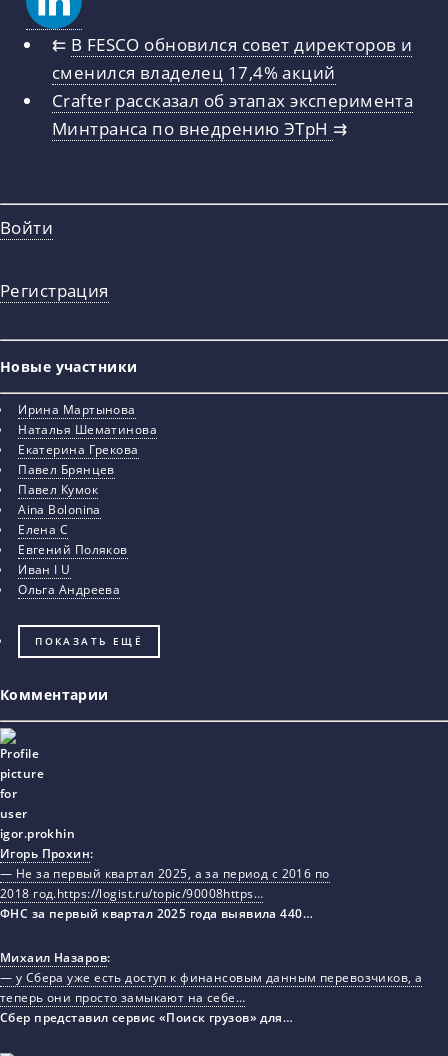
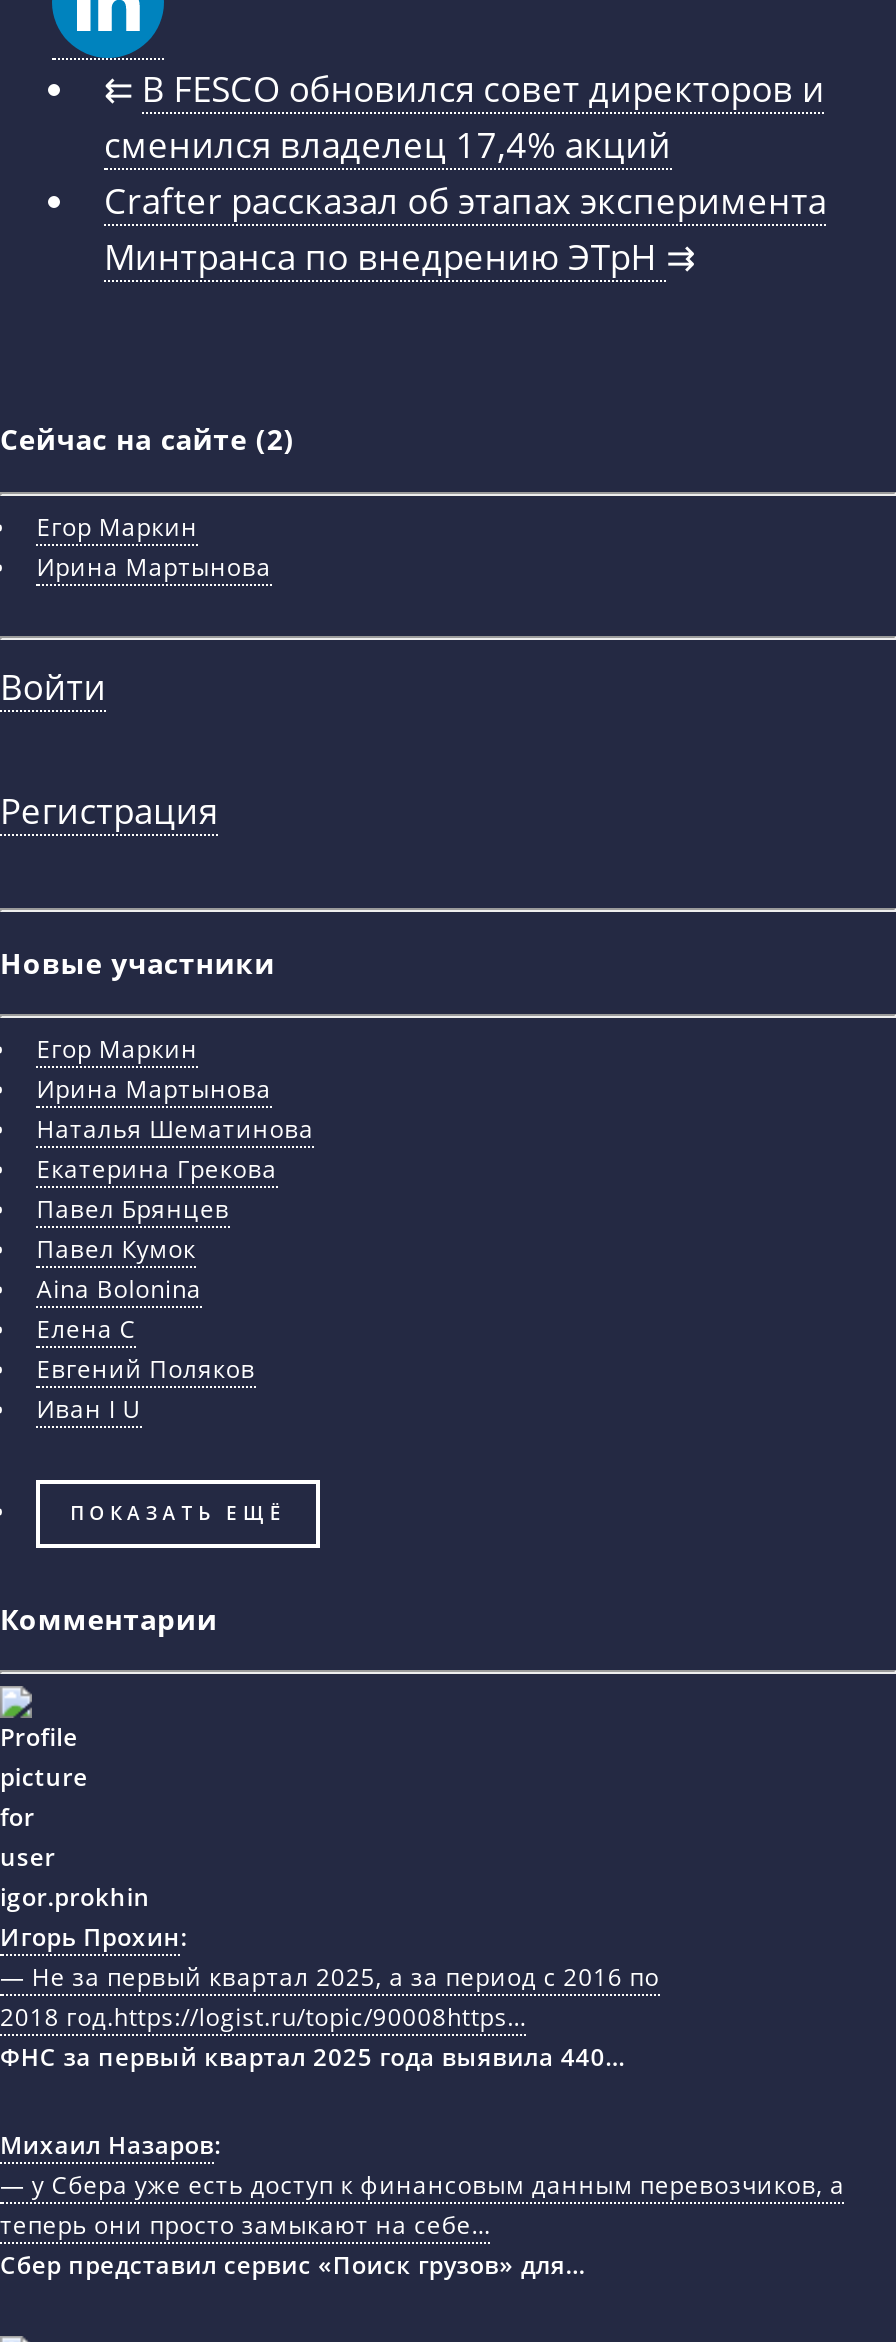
none -> [0,421,294,583] Сейчас на сайте (2) | Егор Маркин | Ирина Мартынова
none -> [36,1033,198,1067] Егор Маркин
moved [18,401,157,558] -> [36,1073,314,1387]: Ирина Мартынова | Наталья Шематинова | Екатерина Грекова | Павел Брянцев | Павел Кумок | Aina Bolonina | Елена С | Евгений Поляков
[18,581,120,598] Ольга Андреева -> none

